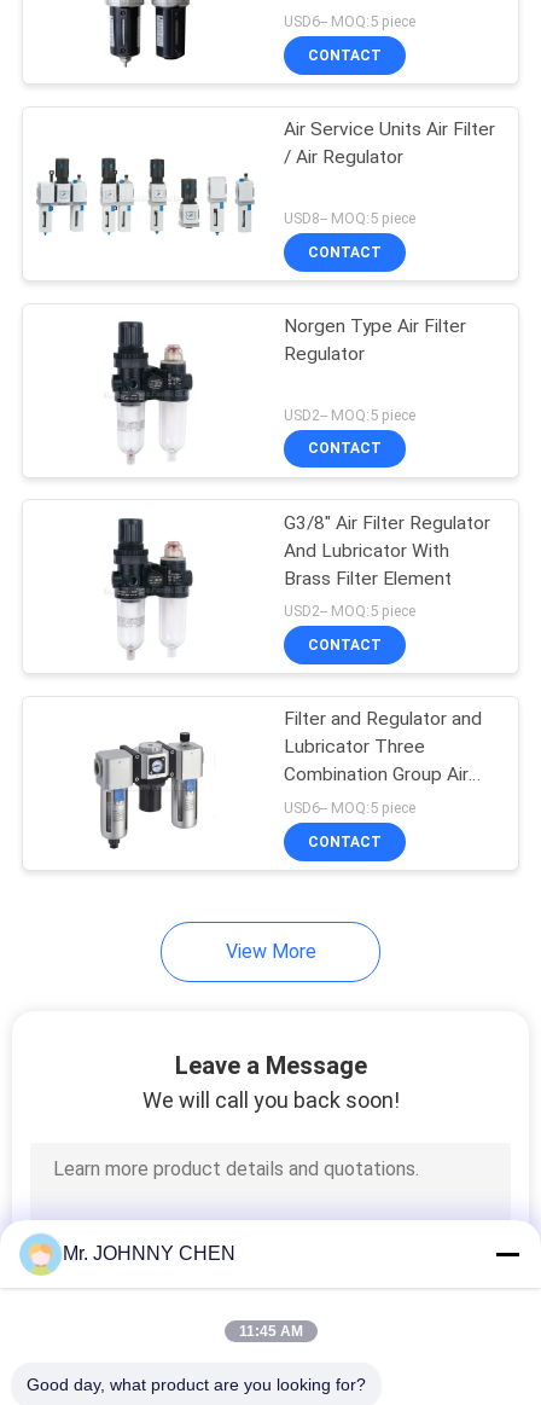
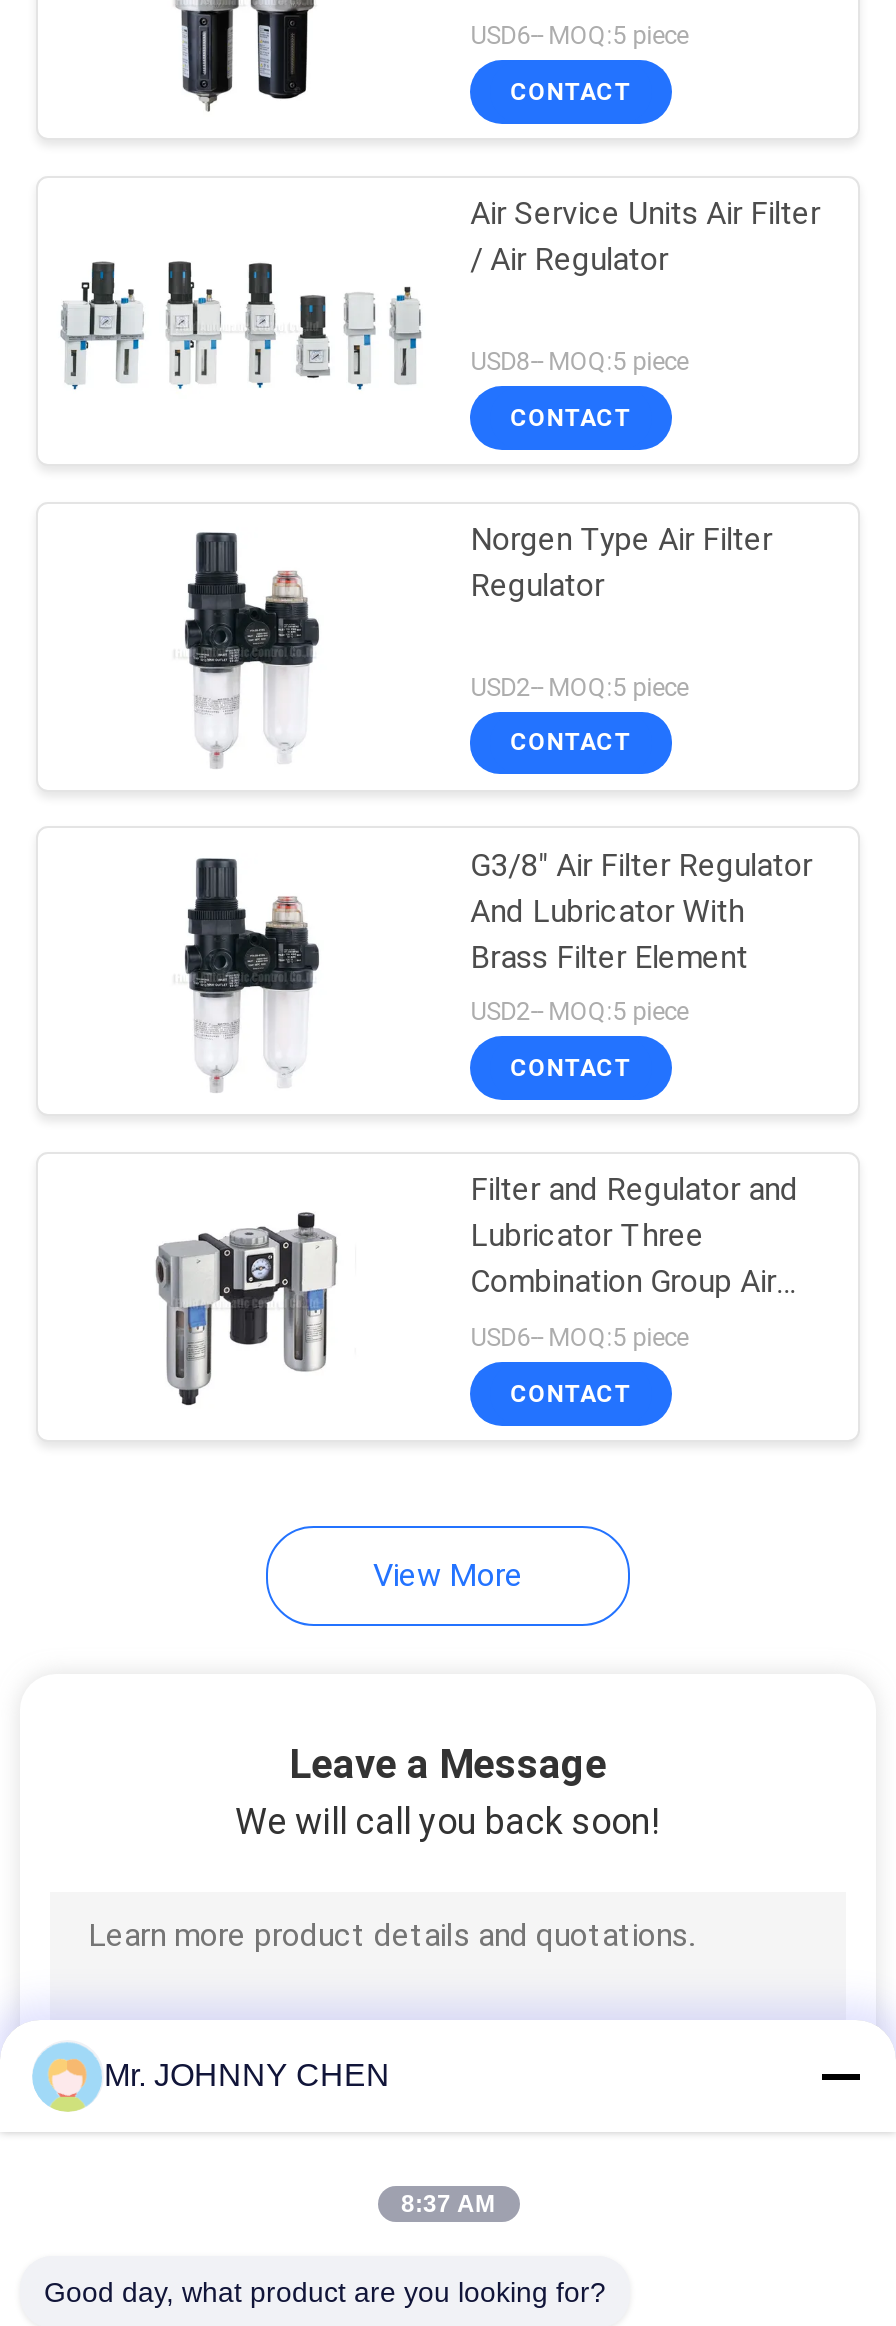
[238,1323,303,1340] 11:45 AM -> [401,2190,495,2218] 8:37 AM

